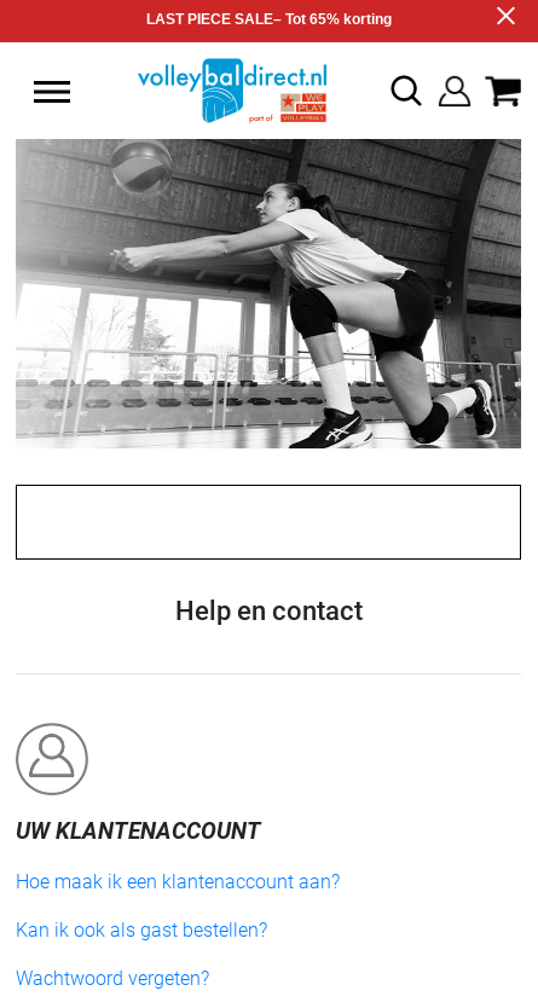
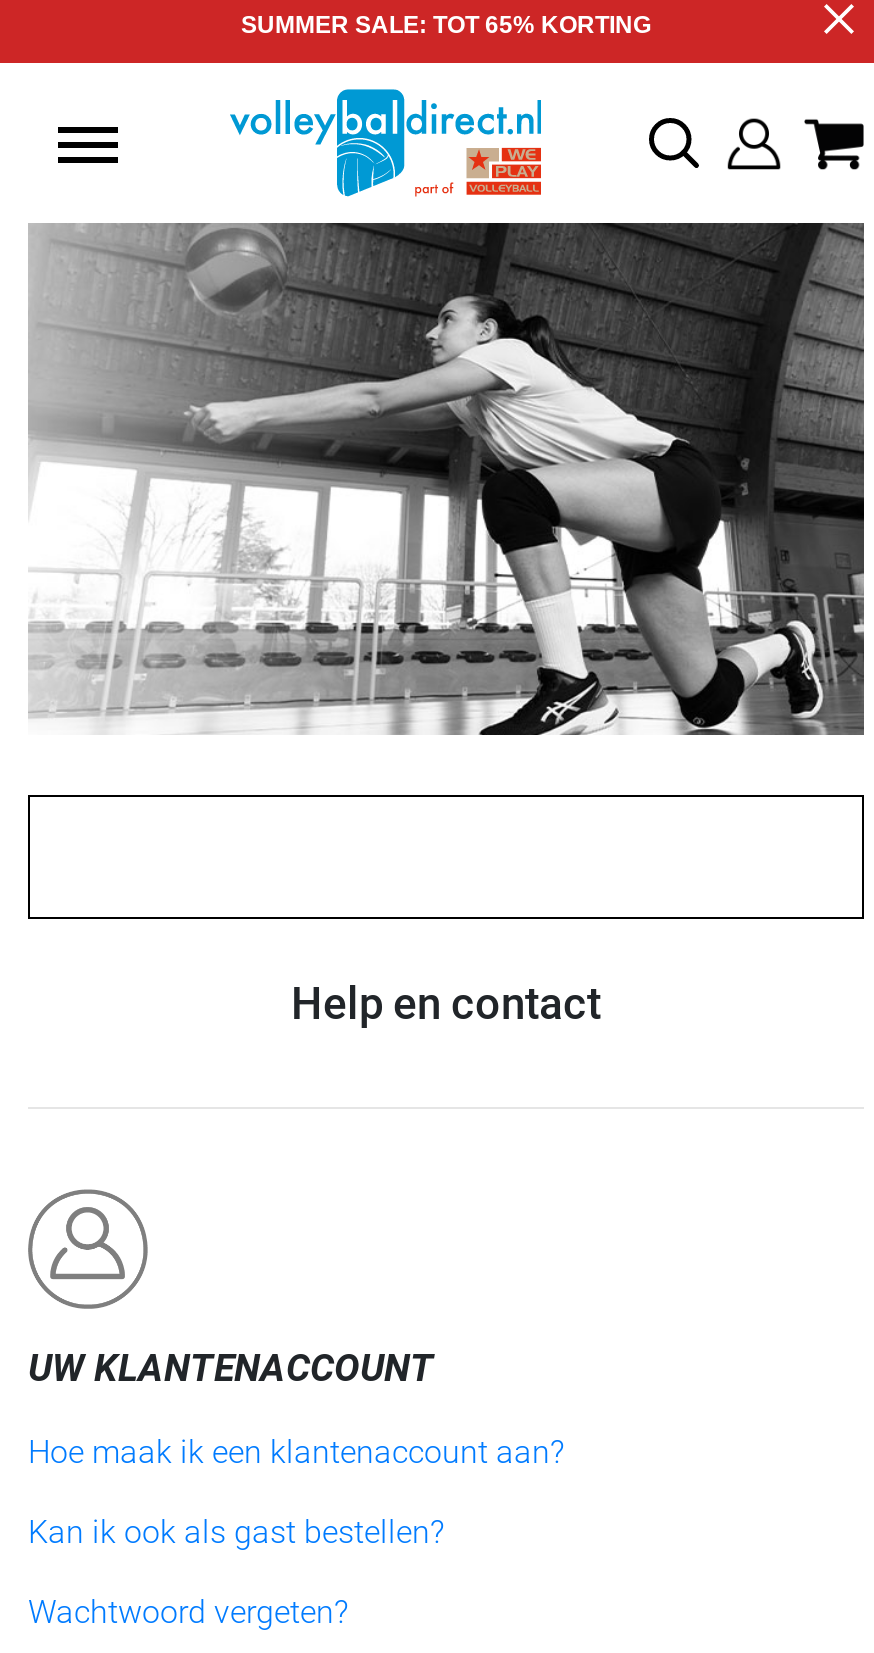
[146,11,391,28] LAST PIECE SALE– Tot 65% korting -> [241,11,651,39] SUMMER SALE: TOT 65% KORTING

